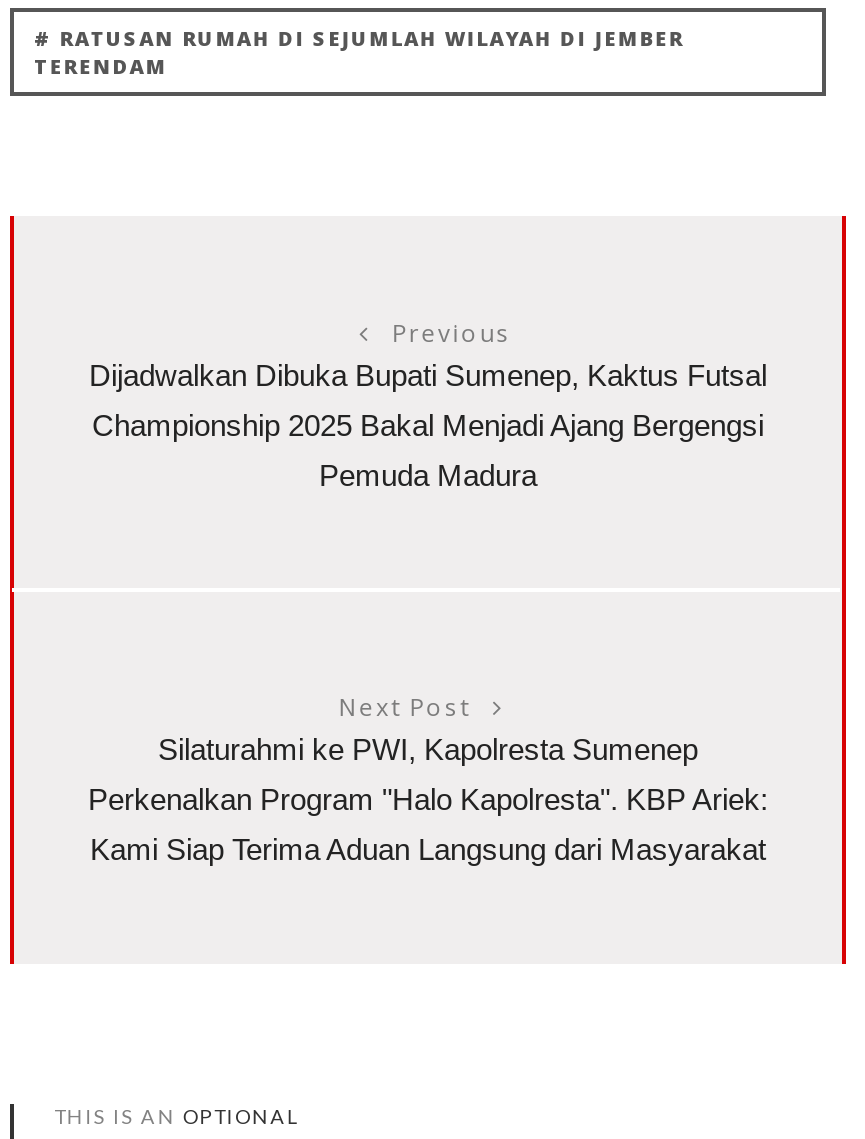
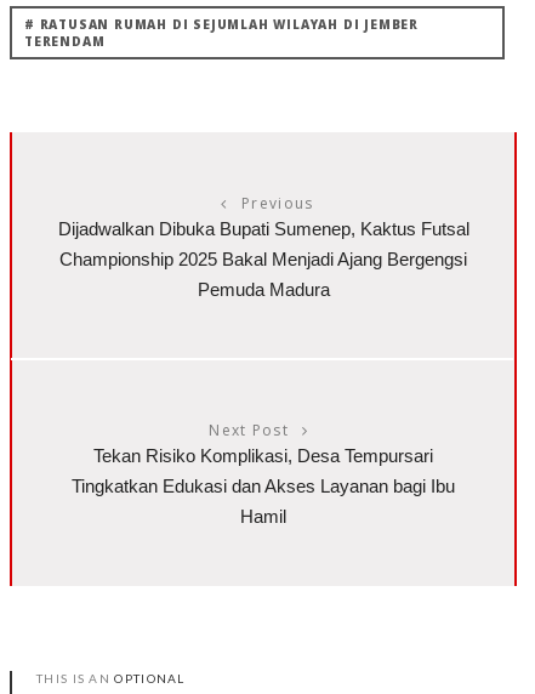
[158,732,698,766] Silaturahmi ke PWI, Kapolresta Sumenep -> [93,445,433,466] Tekan Risiko Komplikasi, Desa Tempursari
[88,782,768,816] Perkenalkan Program "Halo Kapolresta". KBP Ariek: -> [72,476,455,496] Tingkatkan Edukasi dan Akses Layanan bagi Ibu
[90,832,766,866] Kami Siap Terima Aduan Langsung dari Masyarakat -> [240,506,286,527] Hamil

